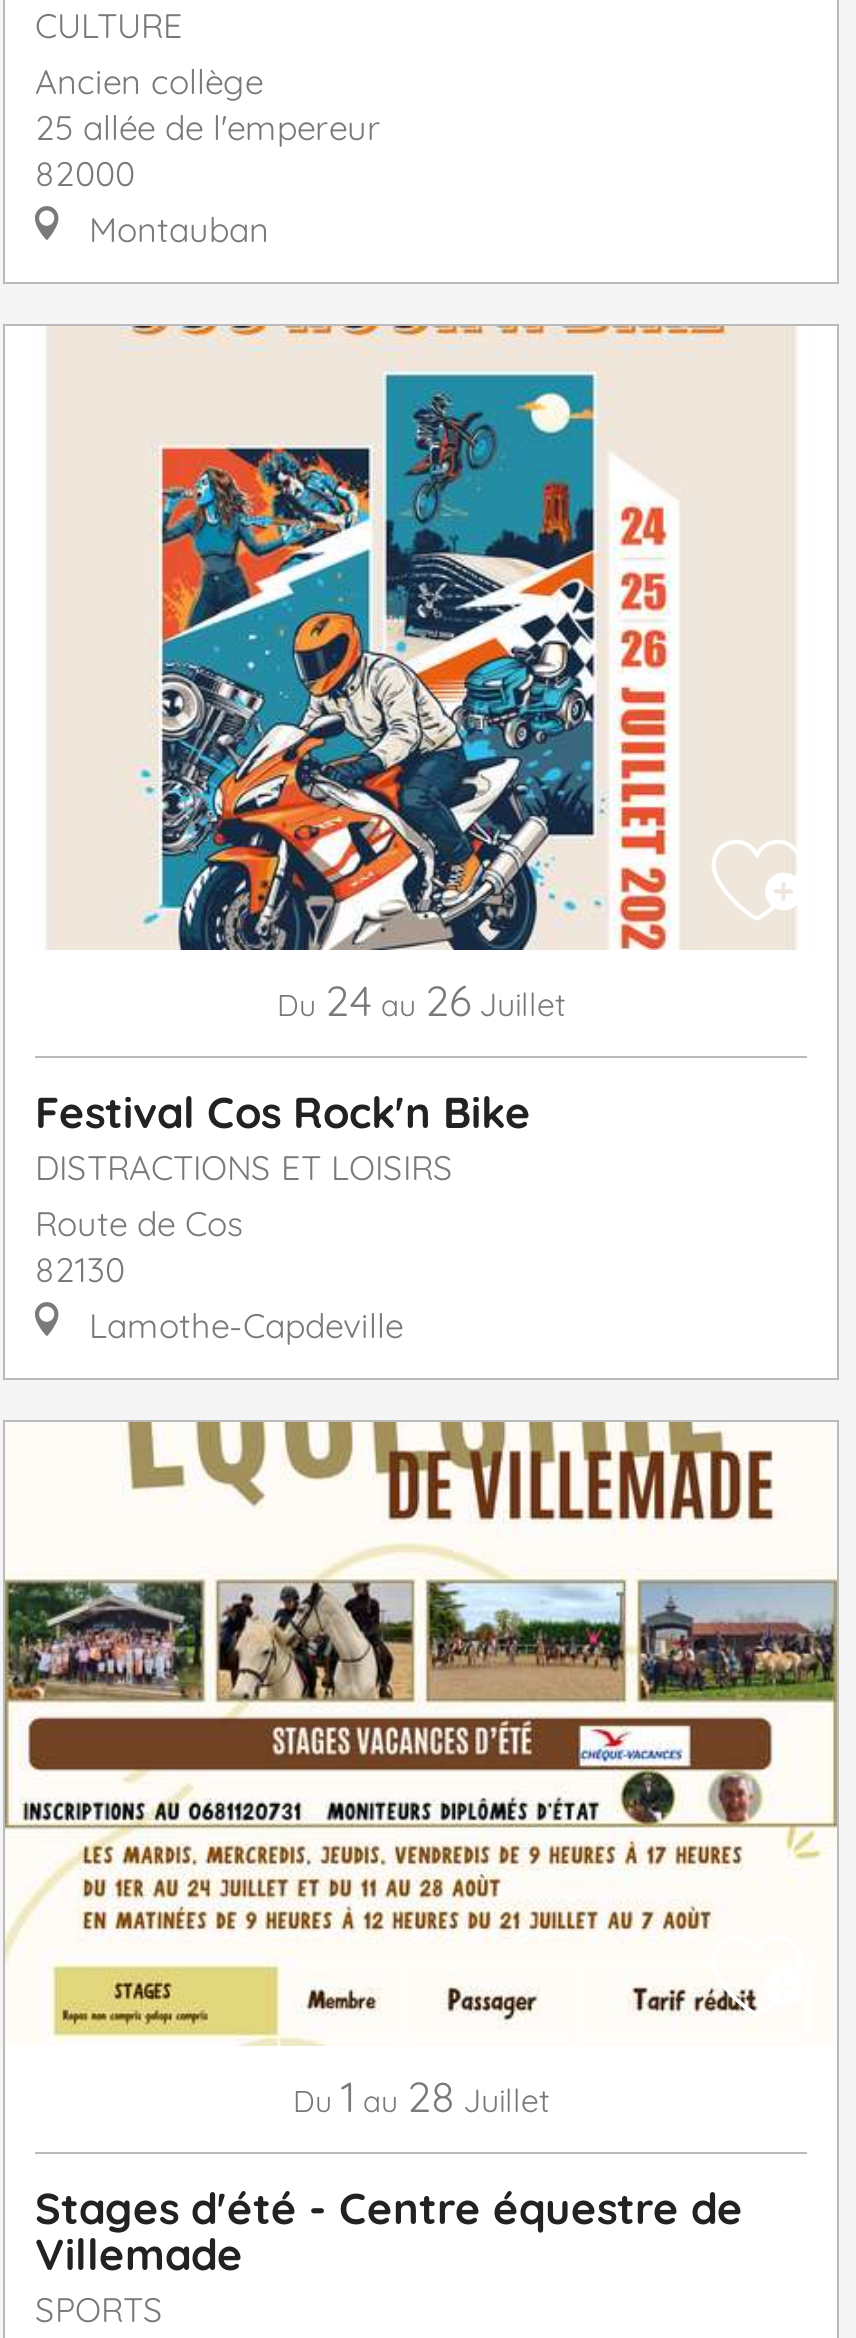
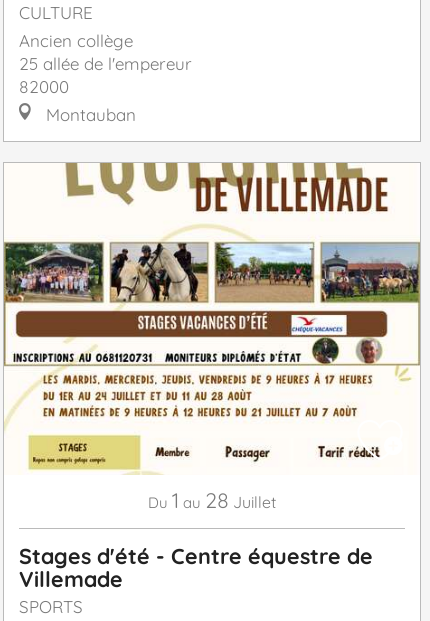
[35,324,795,1346] [image] | Du 24 au 26 Juillet | Festival Cos Rock'n Bike | DISTRACTIONS ET LOISIRS | Route de Cos | 82130 | Lamothe-Capdeville -> none

